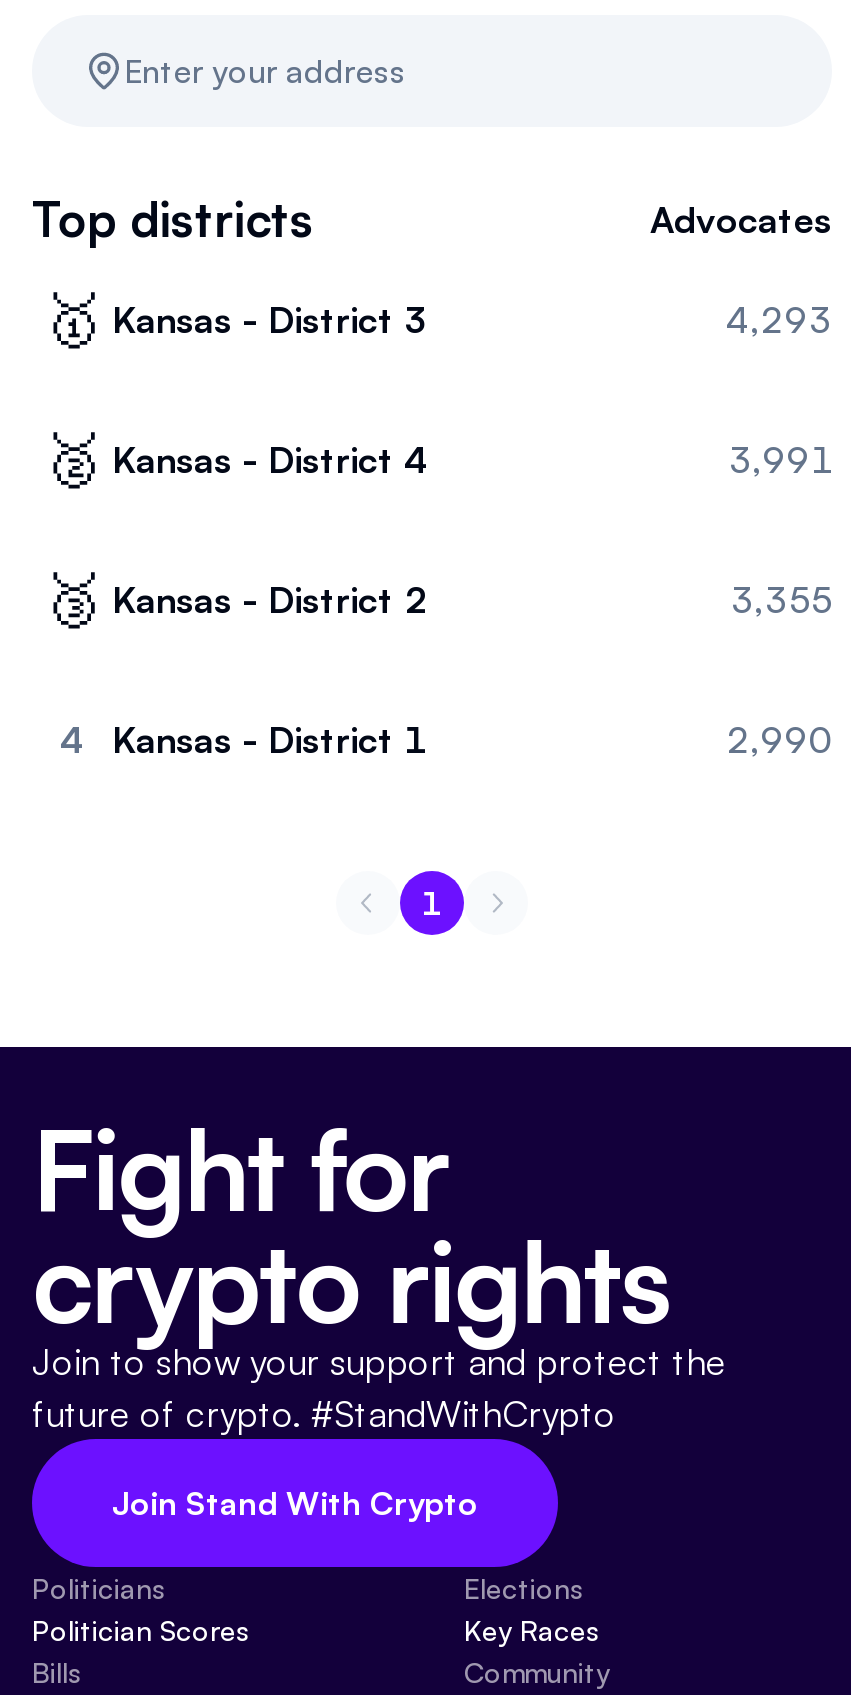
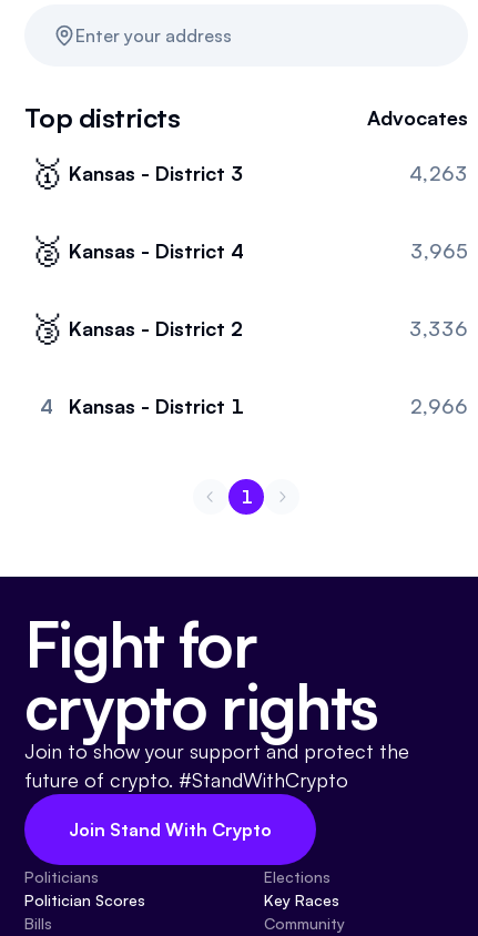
[726,296,832,340] 4,293 -> [409,160,468,185] 4,263
[728,436,832,480] 3,991 -> [410,238,468,262] 3,965
[730,576,832,620] 3,355 -> [409,316,468,340] 3,336
[726,716,832,760] 2,990 -> [409,393,468,418] 2,966

